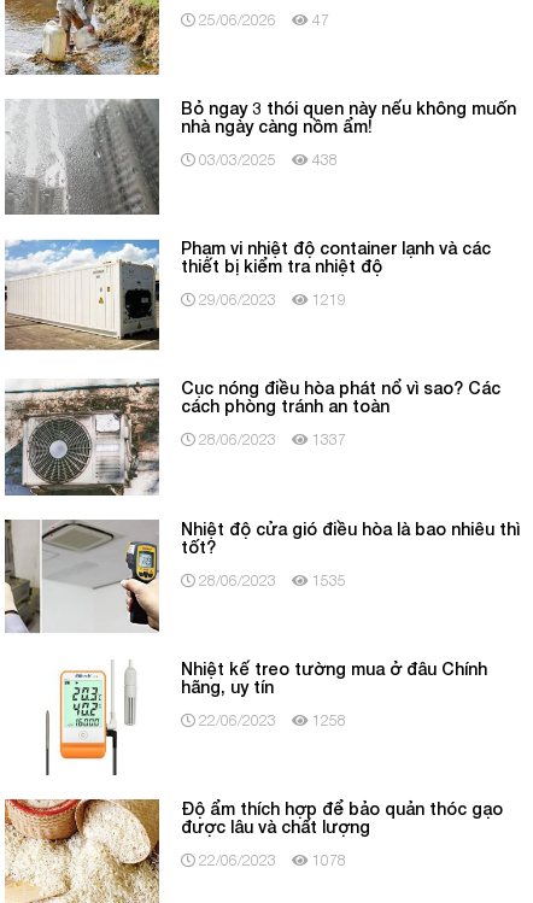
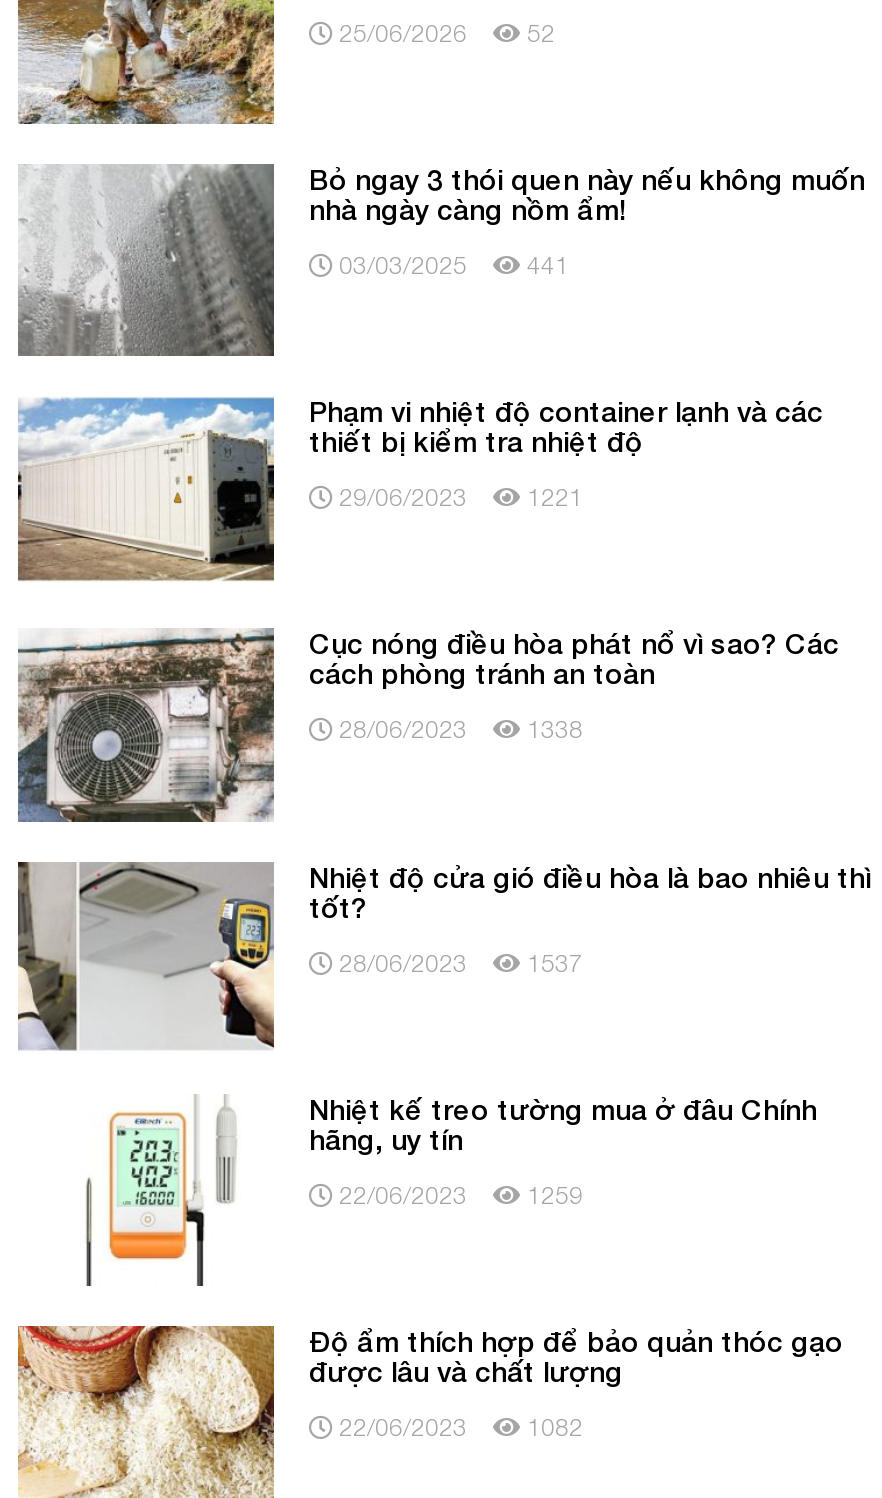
[195,10,329,28] 25/06/2026 47 -> [333,17,555,47] 25/06/2026 52
[195,151,337,169] 03/03/2025 438 -> [333,250,569,280] 03/03/2025 441
[195,291,345,309] 29/06/2023 1219 -> [333,482,583,512] 29/06/2023 1221
[195,431,345,449] 28/06/2023 1337 -> [333,715,583,745] 28/06/2023 1338
[195,571,345,589] 28/06/2023 1535 -> [333,948,583,978] 28/06/2023 1537
[195,711,345,729] 22/06/2023 1258 -> [333,1180,583,1210] 22/06/2023 1259
[195,852,345,870] 22/06/2023 1078 -> [333,1413,583,1443] 22/06/2023 1082

